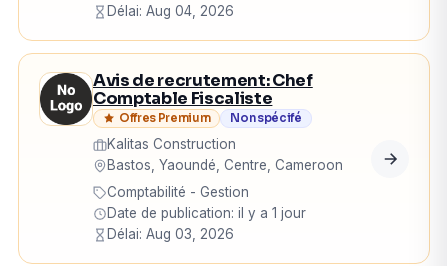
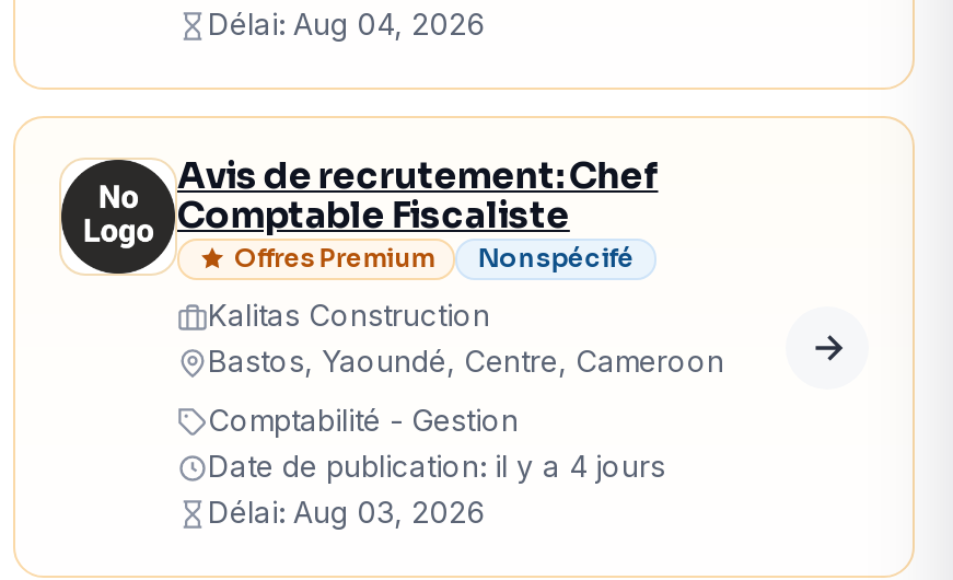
[107,205,306,221] Date de publication: il y a 1 jour -> [208,449,665,484] Date de publication: il y a 4 jours

